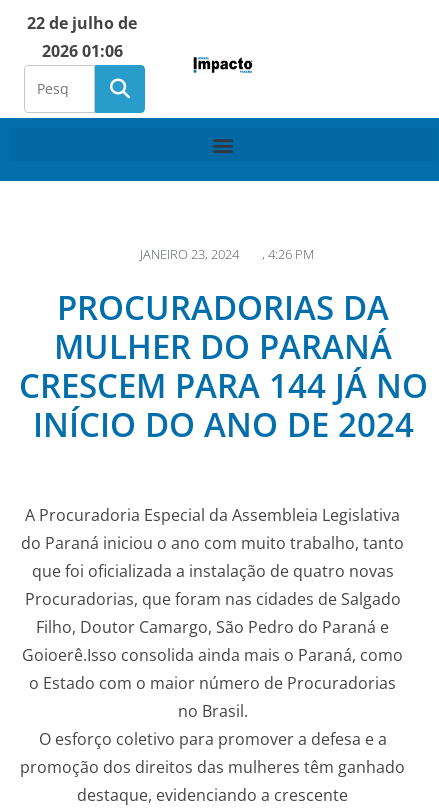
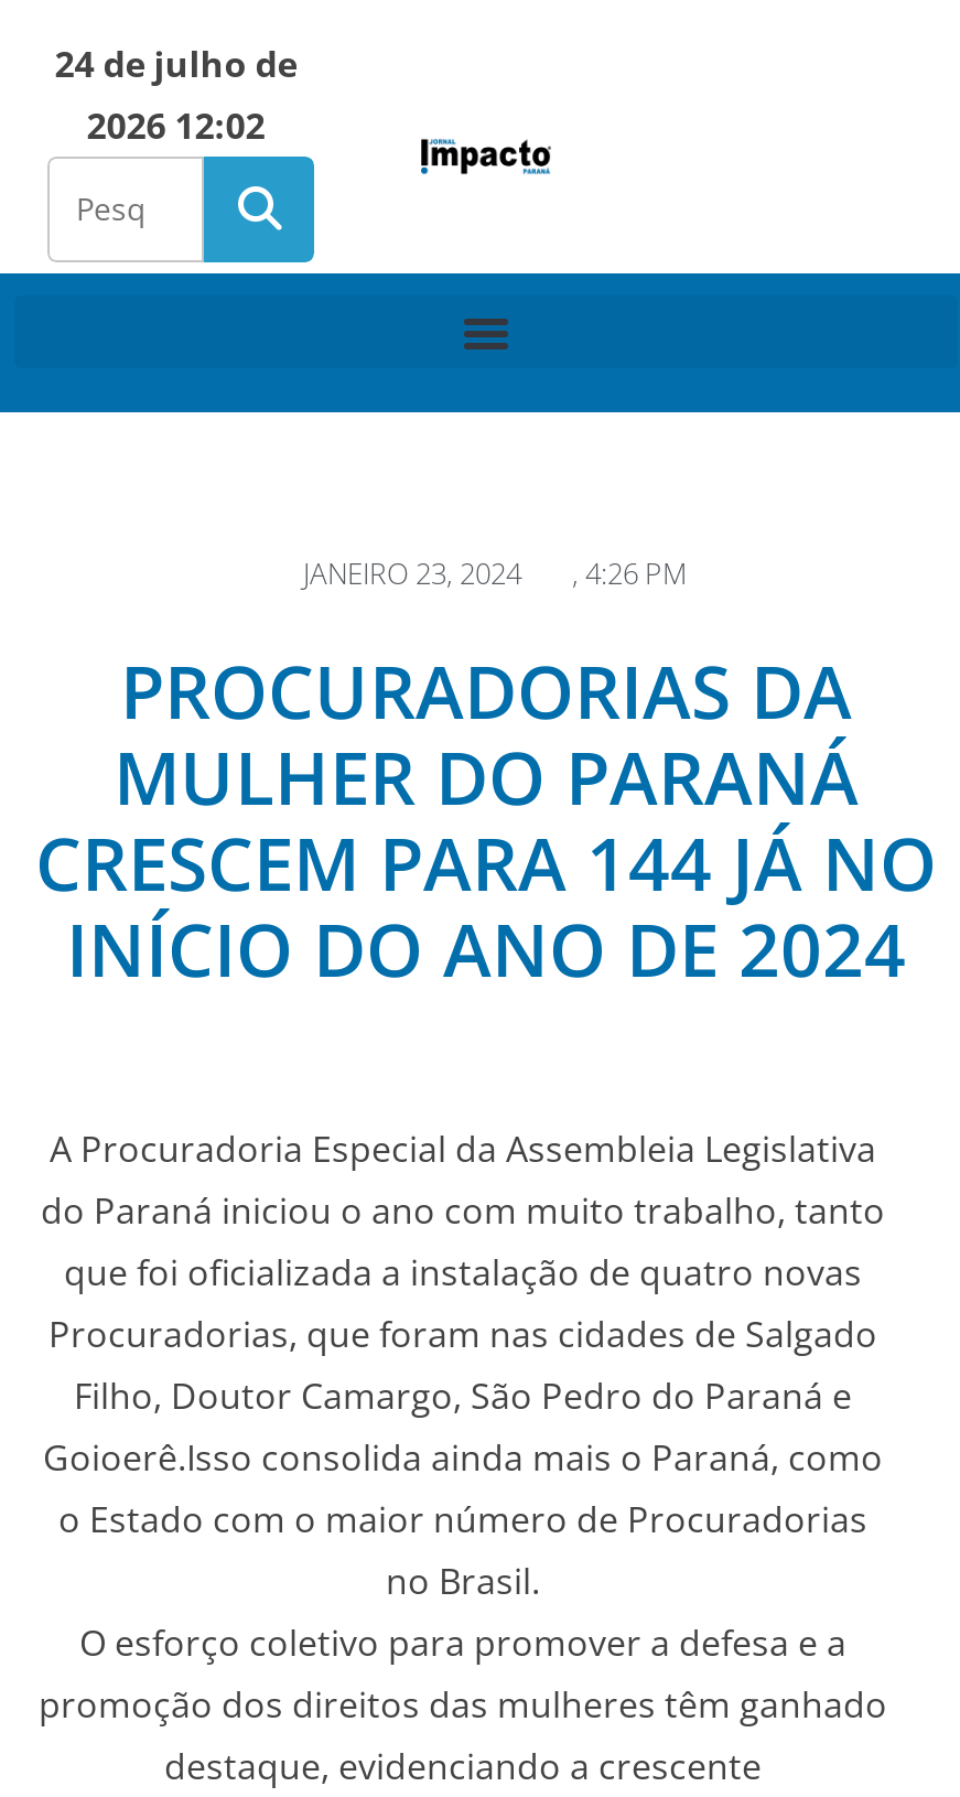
[27,12,137,34] 22 de julho de -> [54,40,297,88] 24 de julho de
[42,40,123,62] 2026 01:06 -> [86,101,265,150] 2026 12:02

